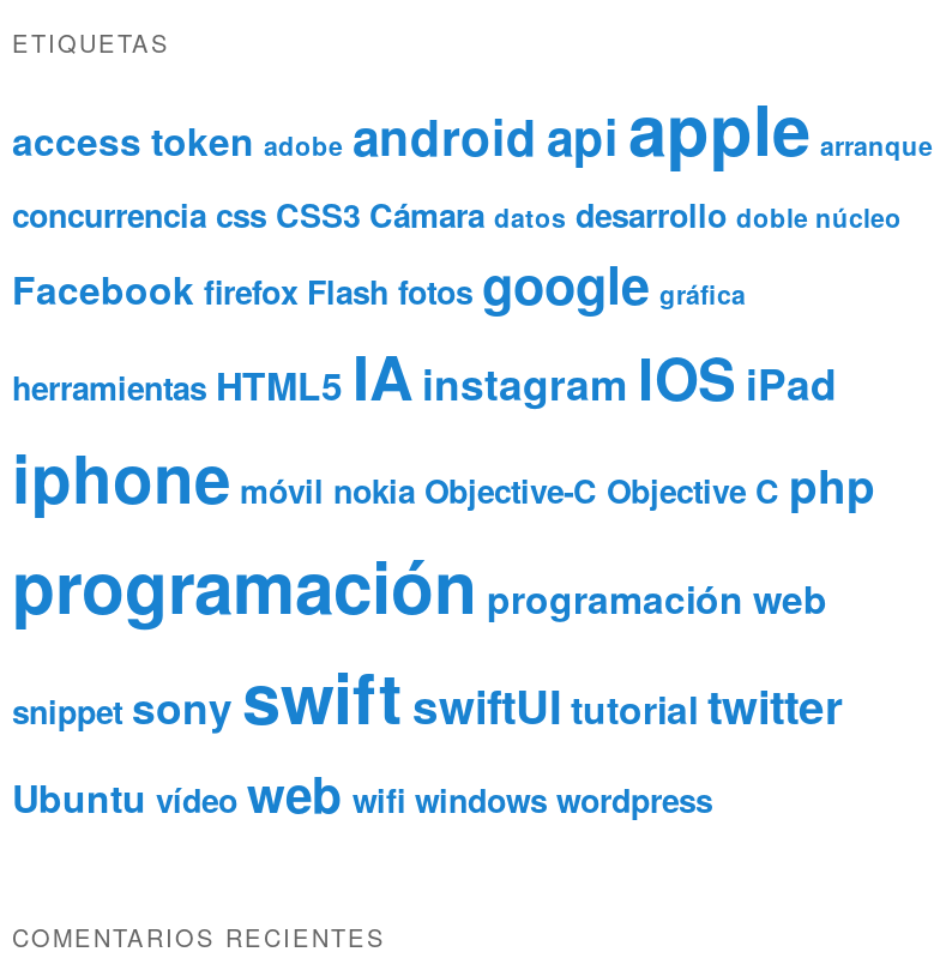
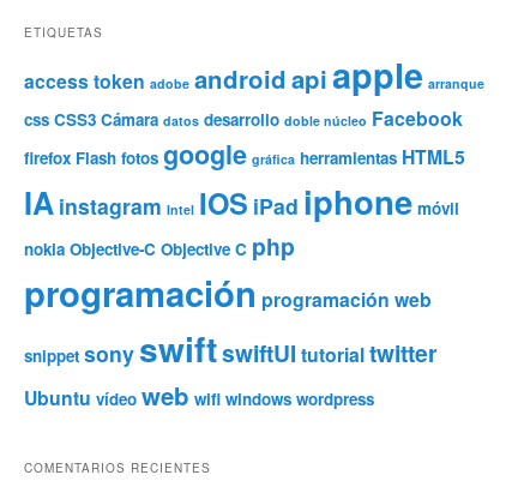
[12,193,902,523] concurrencia css CSS3 Cámara datos desarrollo doble núcleo | Facebook firefox Flash fotos google gráfica | herramientas HTML5 IA instagram IOS iPad | iphone móvil nokia Objective-C Objective C php -> [24,105,465,263] css CSS3 Cámara datos desarrollo doble núcleo Facebook | firefox Flash fotos google gráfica herramientas HTML5 | IA instagram Intel IOS iPad iphone móvil | nokia Objective-C Objective C php

